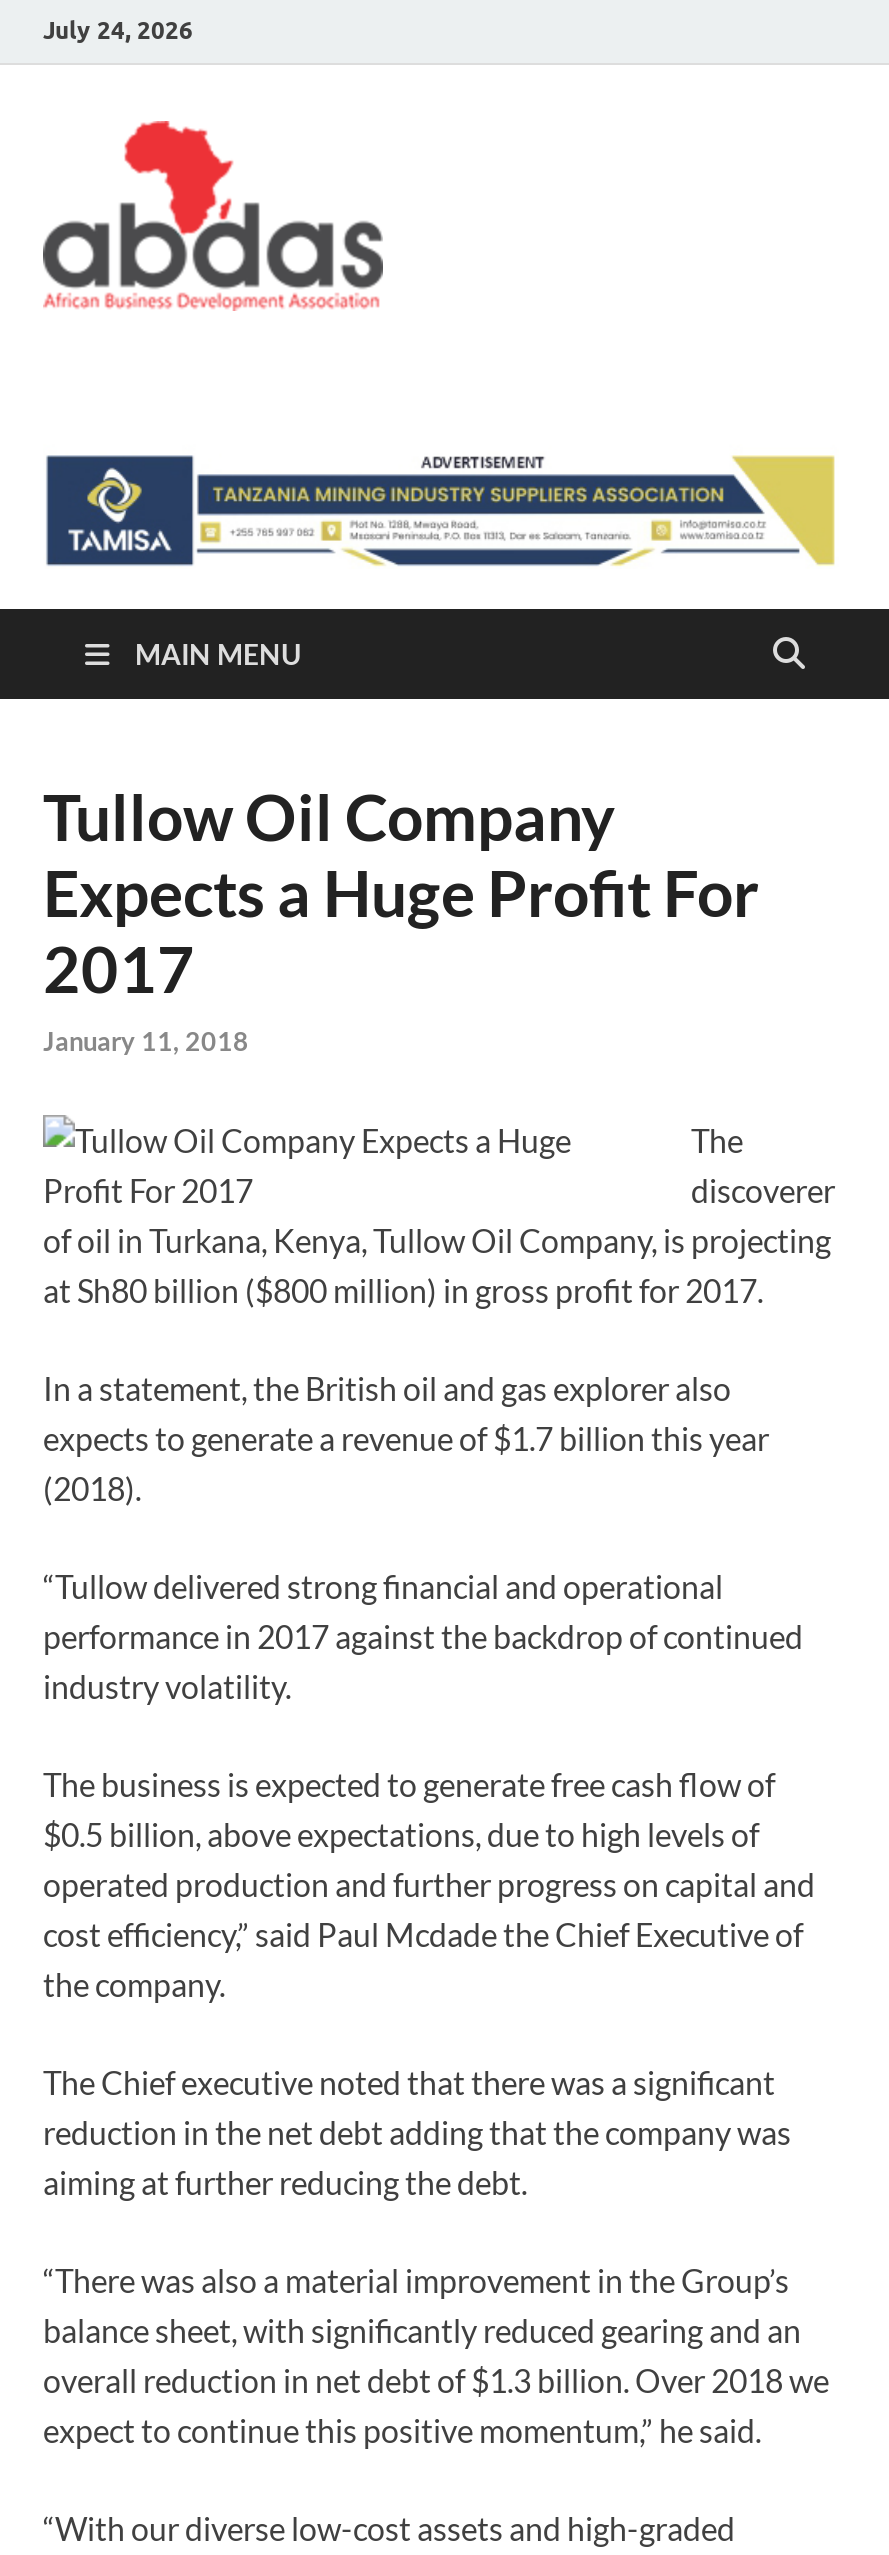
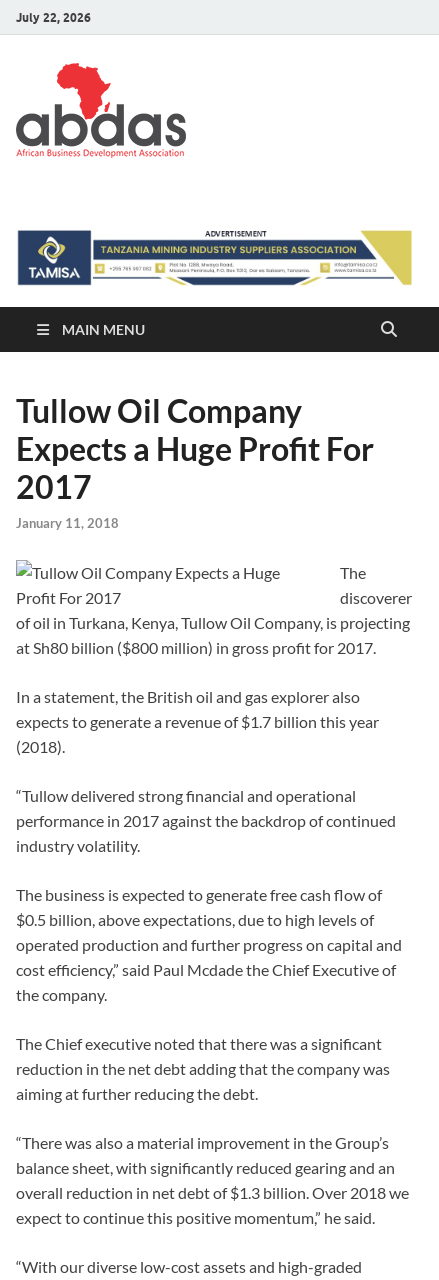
[43,14,193,44] July 24, 2026 -> [16,9,91,24] July 22, 2026

